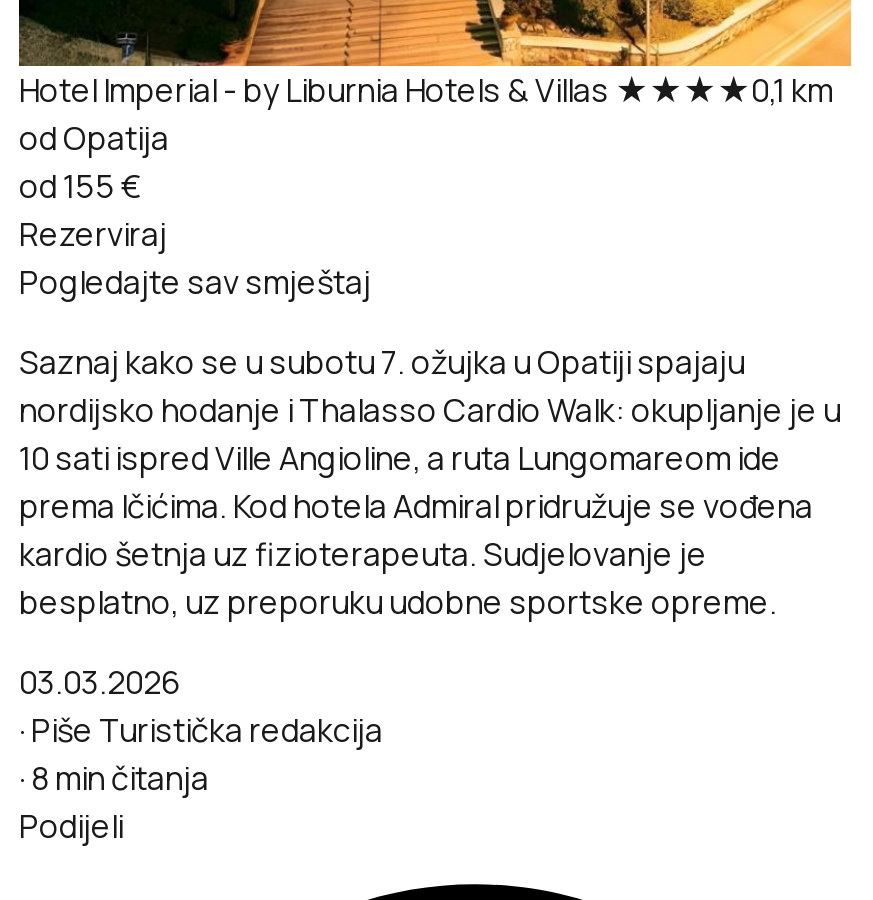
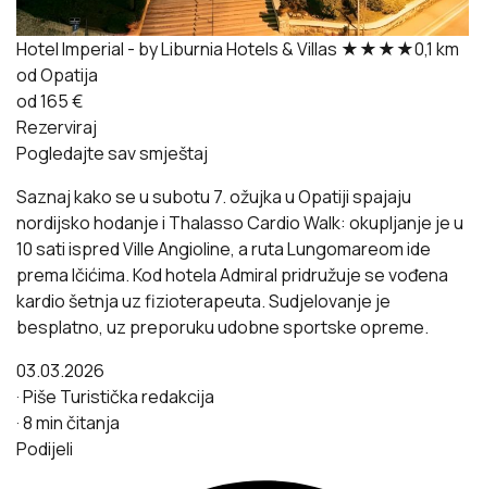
[19,163,141,207] od 155 € -> [16,89,83,112] od 165 €

